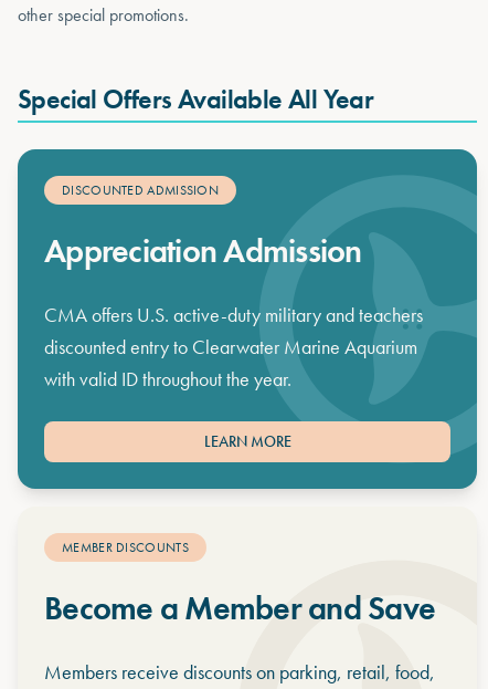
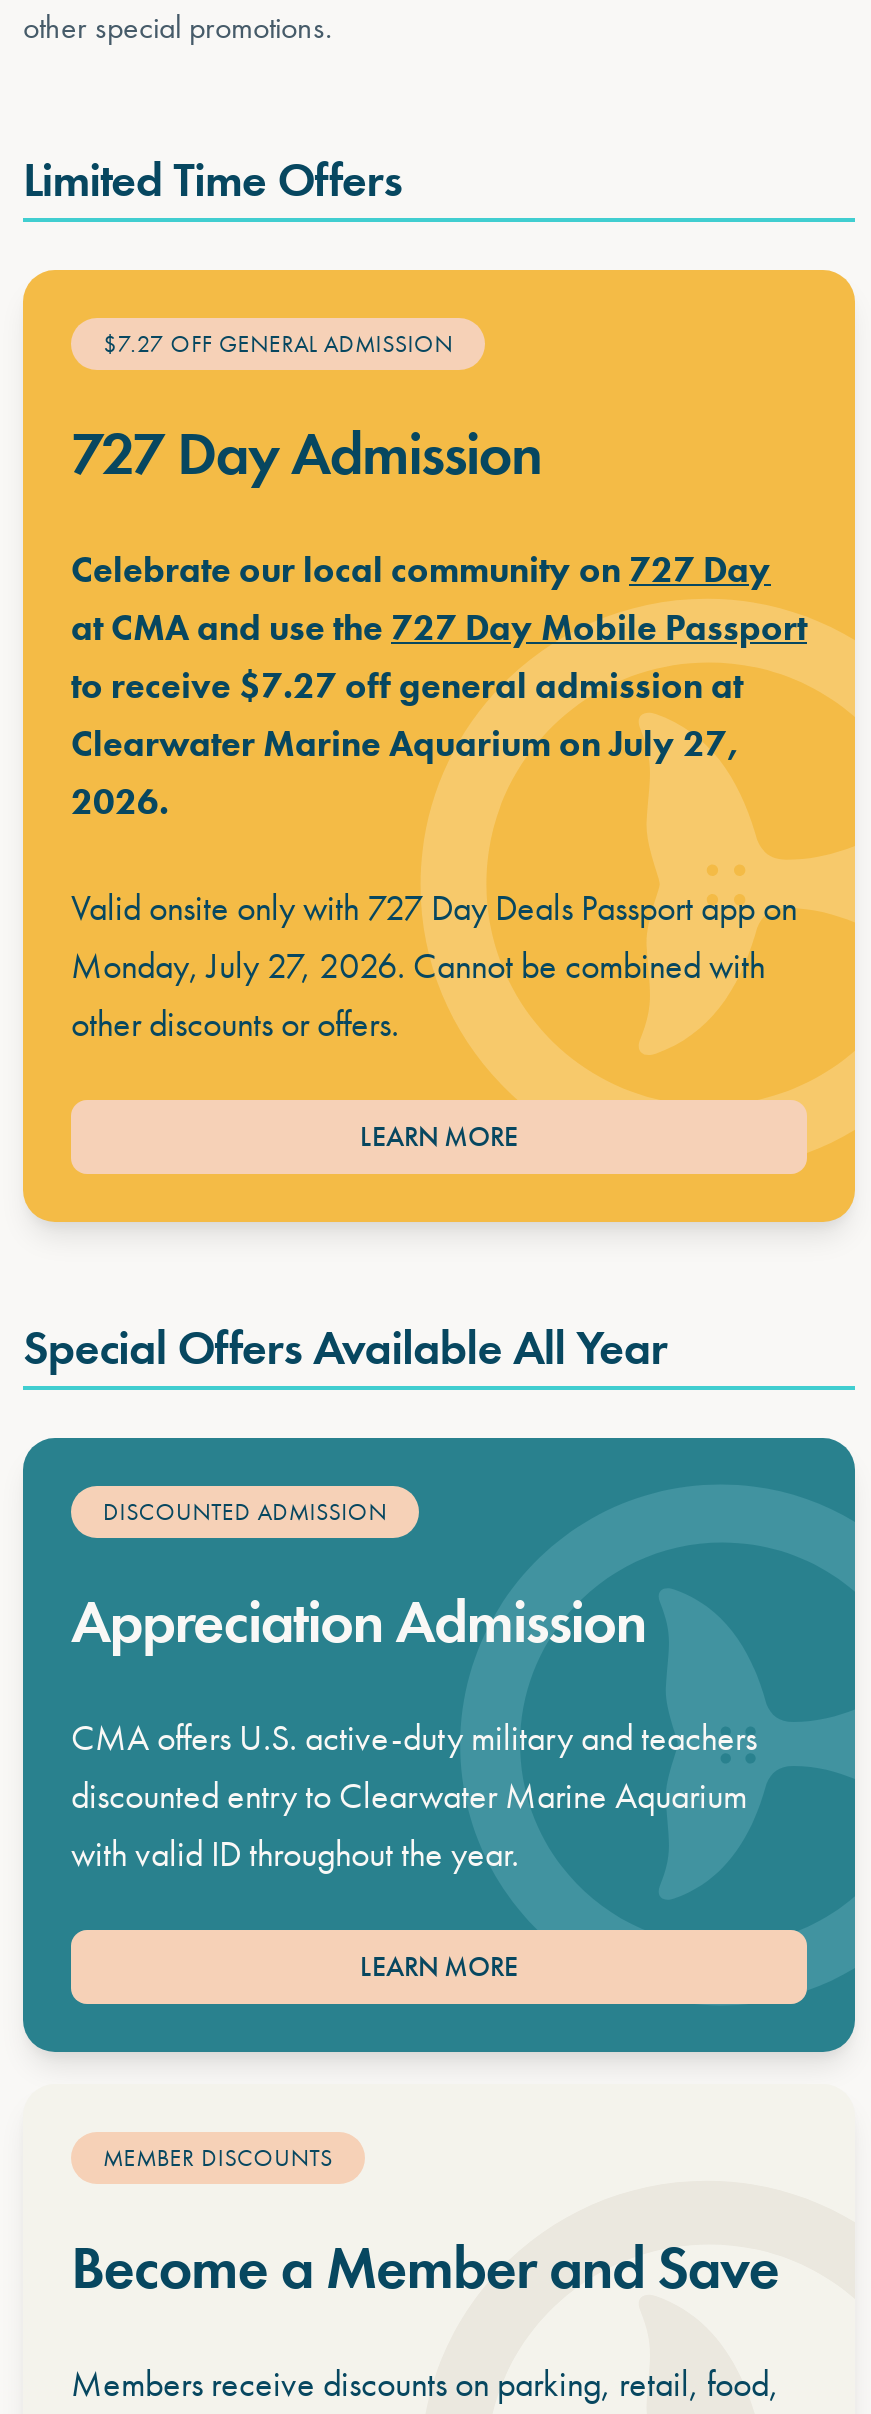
none -> [21,148,857,1224] [image] | Limited Time Offers | $7.27 OFF GENERAL ADMISSION | 727 Day Admission | Celebrate our local community on 727 Day | at CMA and use the 727 Day Mobile Passport | to receive $7.27 off general admission at | Clearwater Marine Aquarium on July 27, | 2026. | Valid onsite only with 727 Day Deals Passport app on | Monday, July 27, 2026. Cannot be combined with | other discounts or offers. | LEARN MORE

